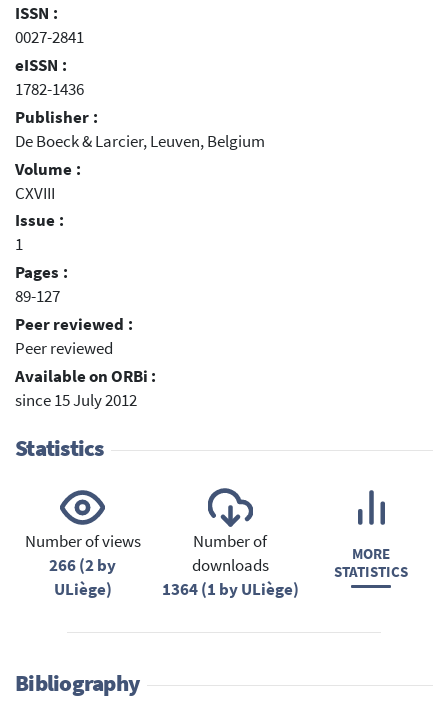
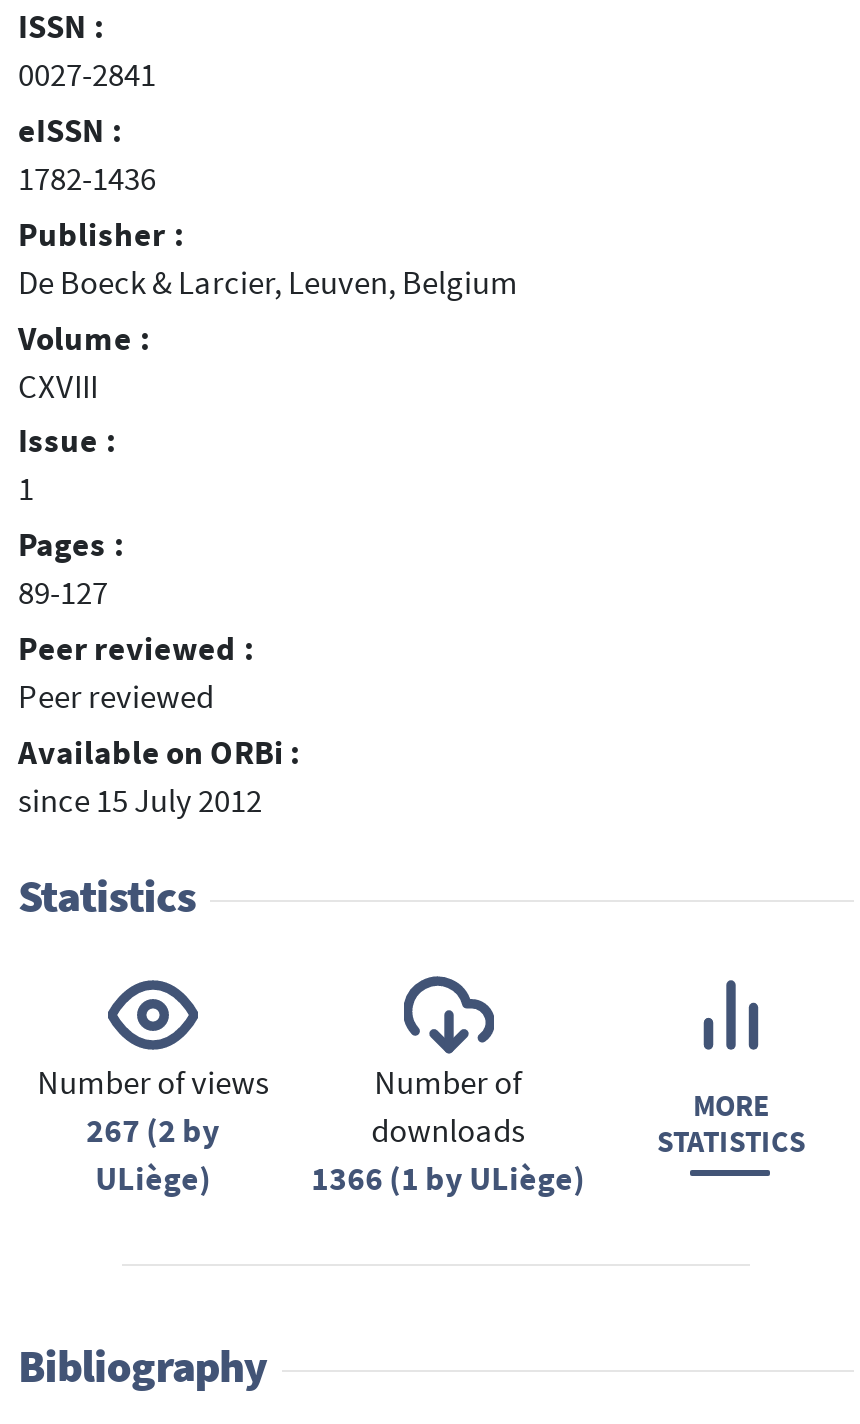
[49,555,116,576] 266 (2 by -> [86,1109,220,1151] 267 (2 by
[162,579,299,600] 1364 (1 by ULiège) -> [311,1157,585,1199] 1366 (1 by ULiège)

